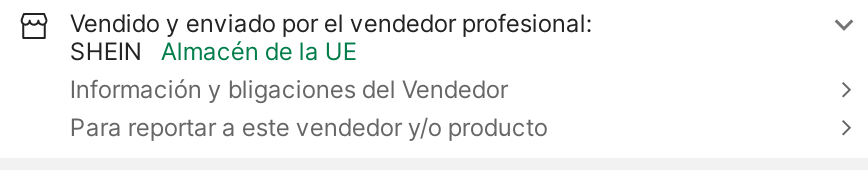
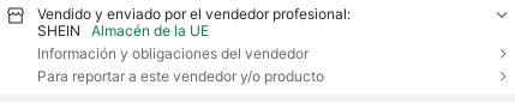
[70,74,508,104] Información y bligaciones del Vendedor -> [37,44,308,62] Información y obligaciones del vendedor

